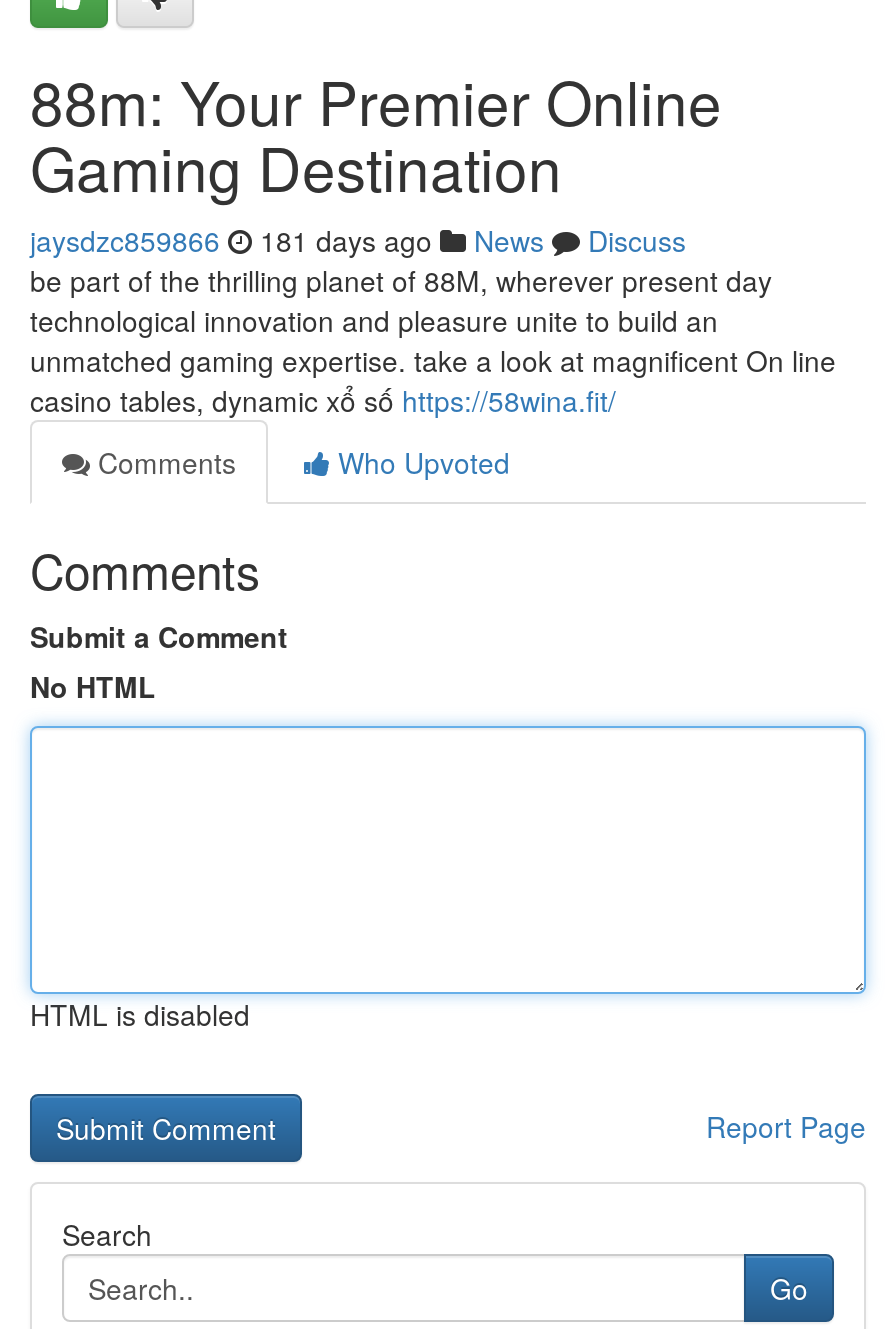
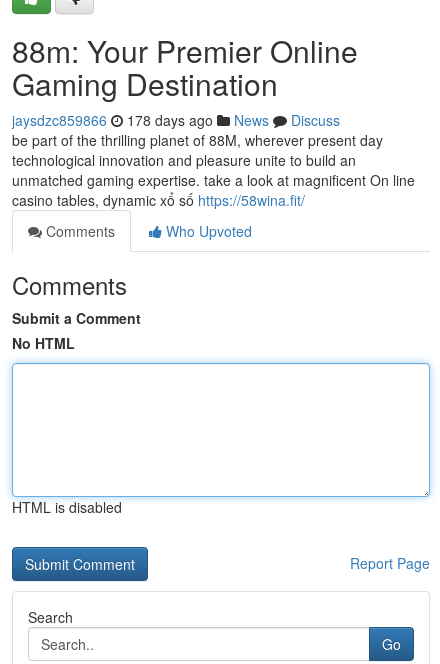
[30,220,686,260] jaysdzc859866 181 days ago News Discuss -> [12,110,340,130] jaysdzc859866 178 days ago News Discuss

